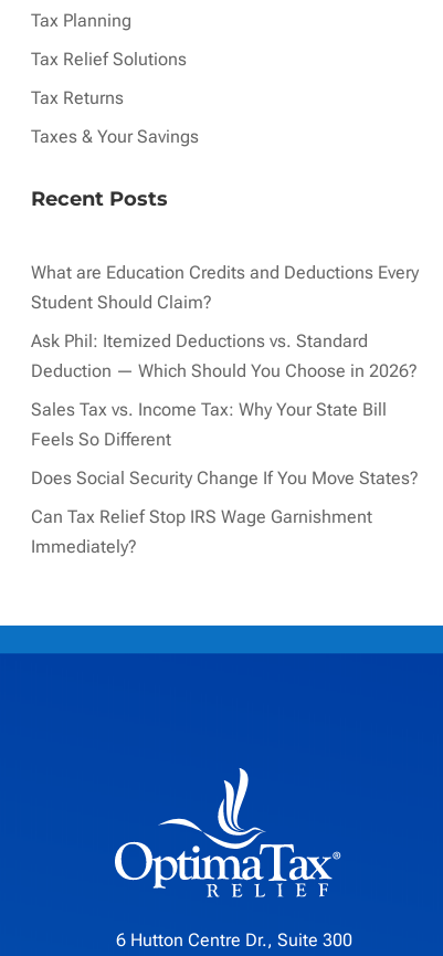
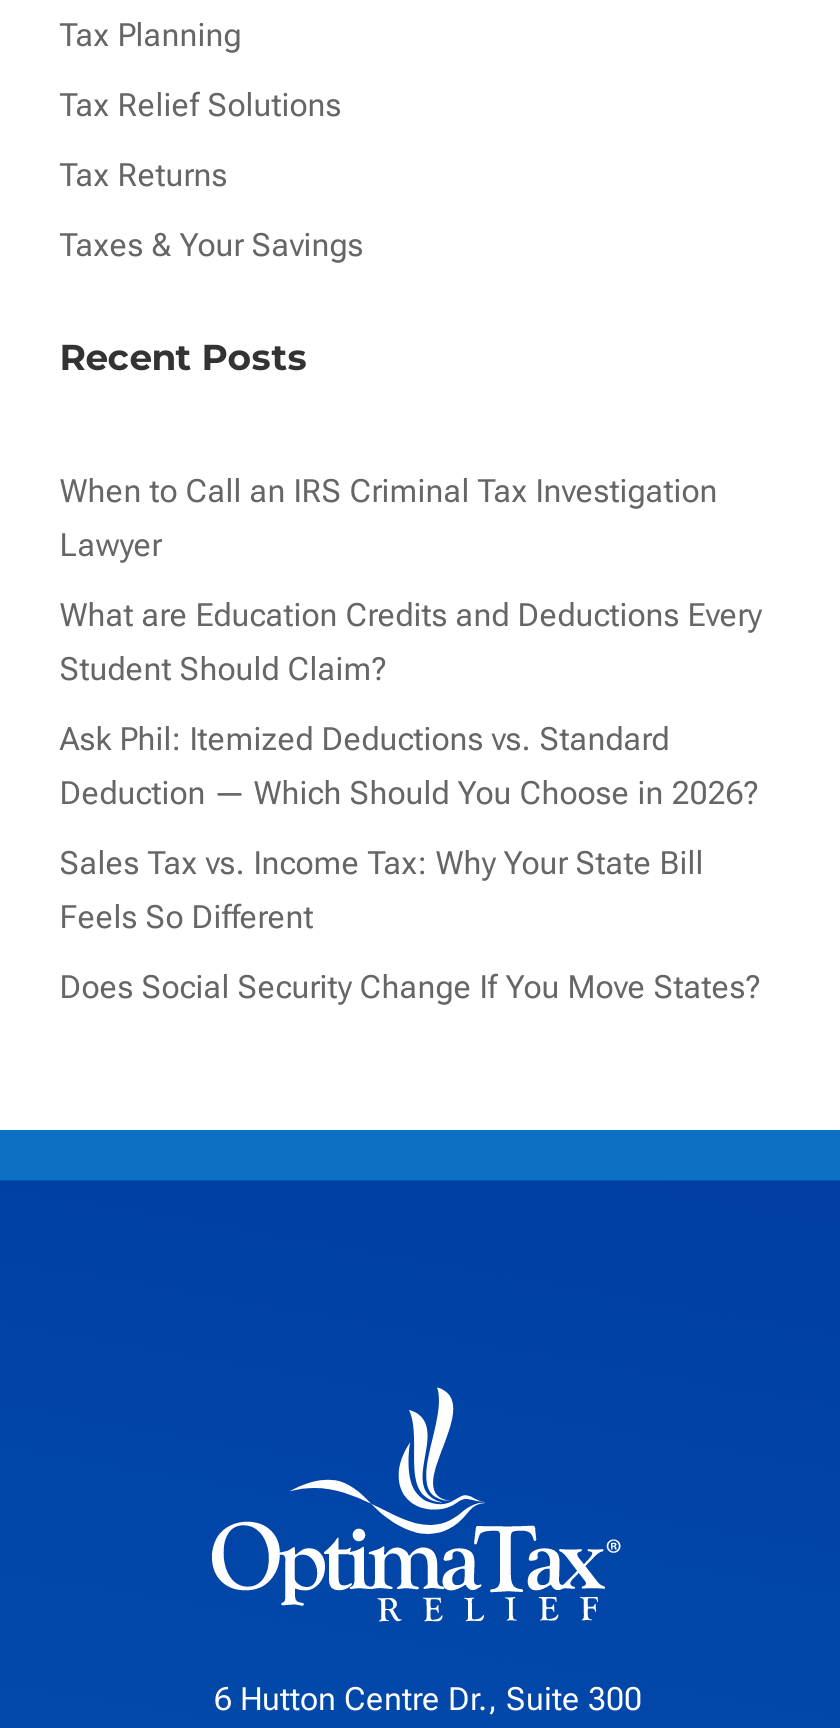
none -> [60,472,718,564] When to Call an IRS Criminal Tax Investigation | Lawyer
moved [31,262,422,488] -> [60,596,768,1006]: What are Education Credits and Deductions Every | Student Should Claim? | Ask Phil: Itemized Deductions vs. Standard | Deduction — Which Should You Choose in 2026? | Sales Tax vs. Income Tax: Why Your State Bill | Feels So Different | Does Social Security Change If You Move States?
[31,506,372,557] Can Tax Relief Stop IRS Wage Garnishment | Immediately? -> none

